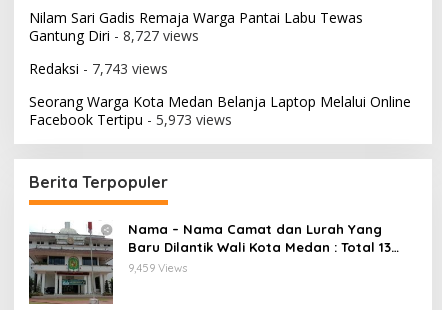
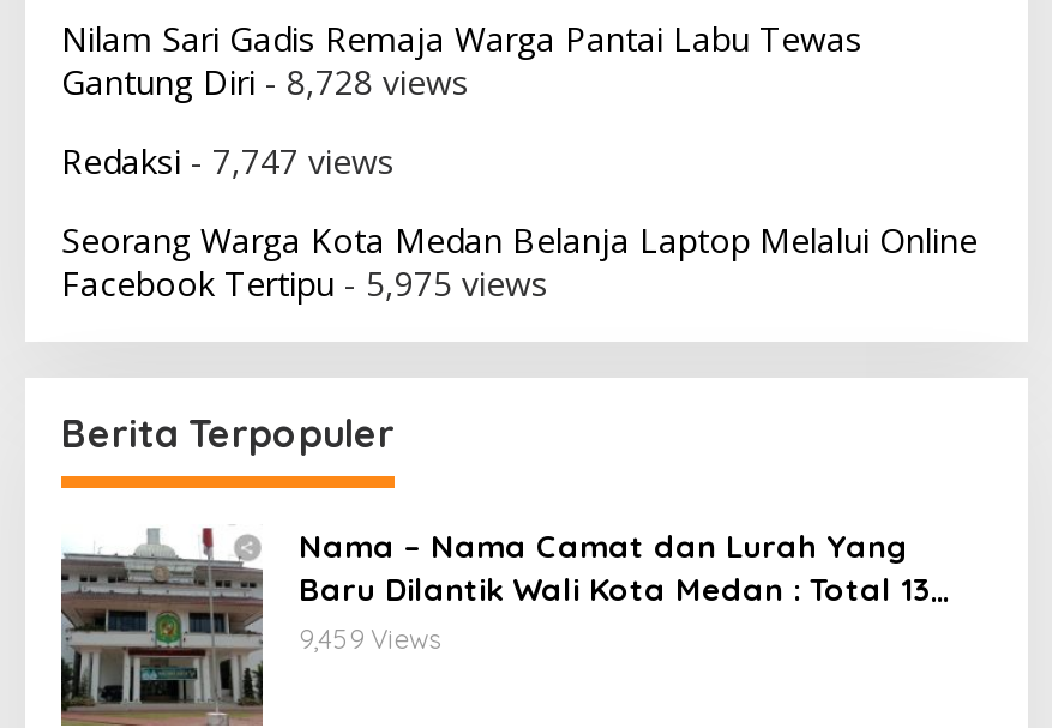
[29,26,199,45] Gantung Diri - 8,727 views -> [61,59,469,105] Gantung Diri - 8,728 views
[29,59,168,78] Redaksi - 7,743 views -> [61,139,395,184] Redaksi - 7,747 views
[29,110,232,129] Facebook Tertipu - 5,973 views -> [61,261,548,307] Facebook Tertipu - 5,975 views

